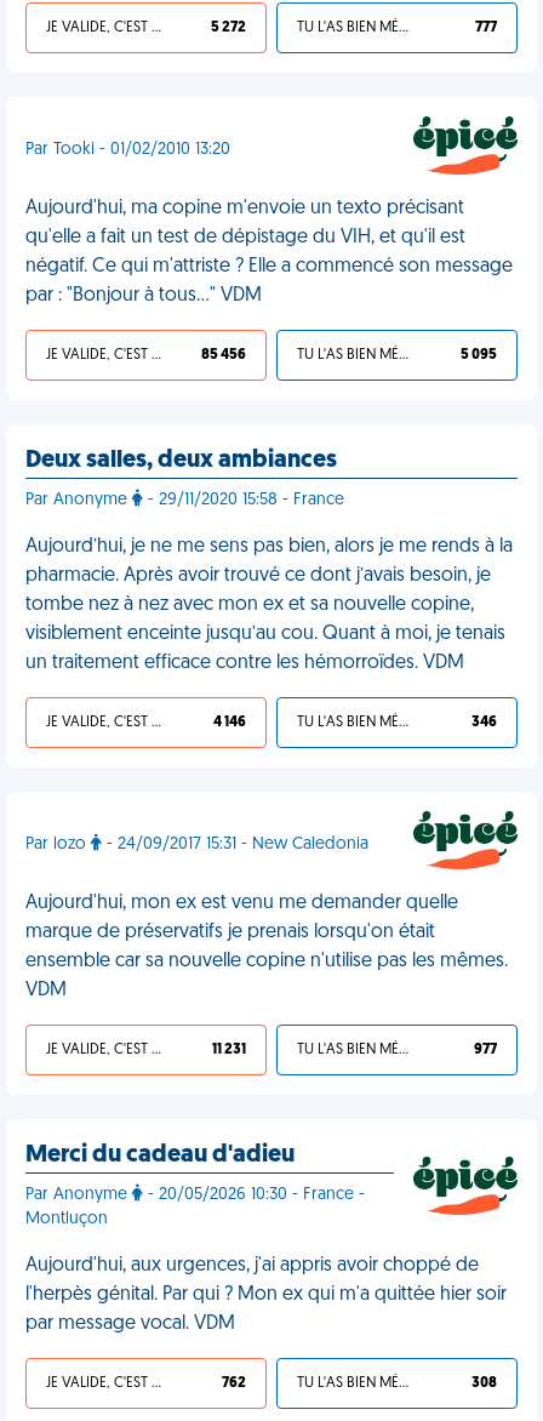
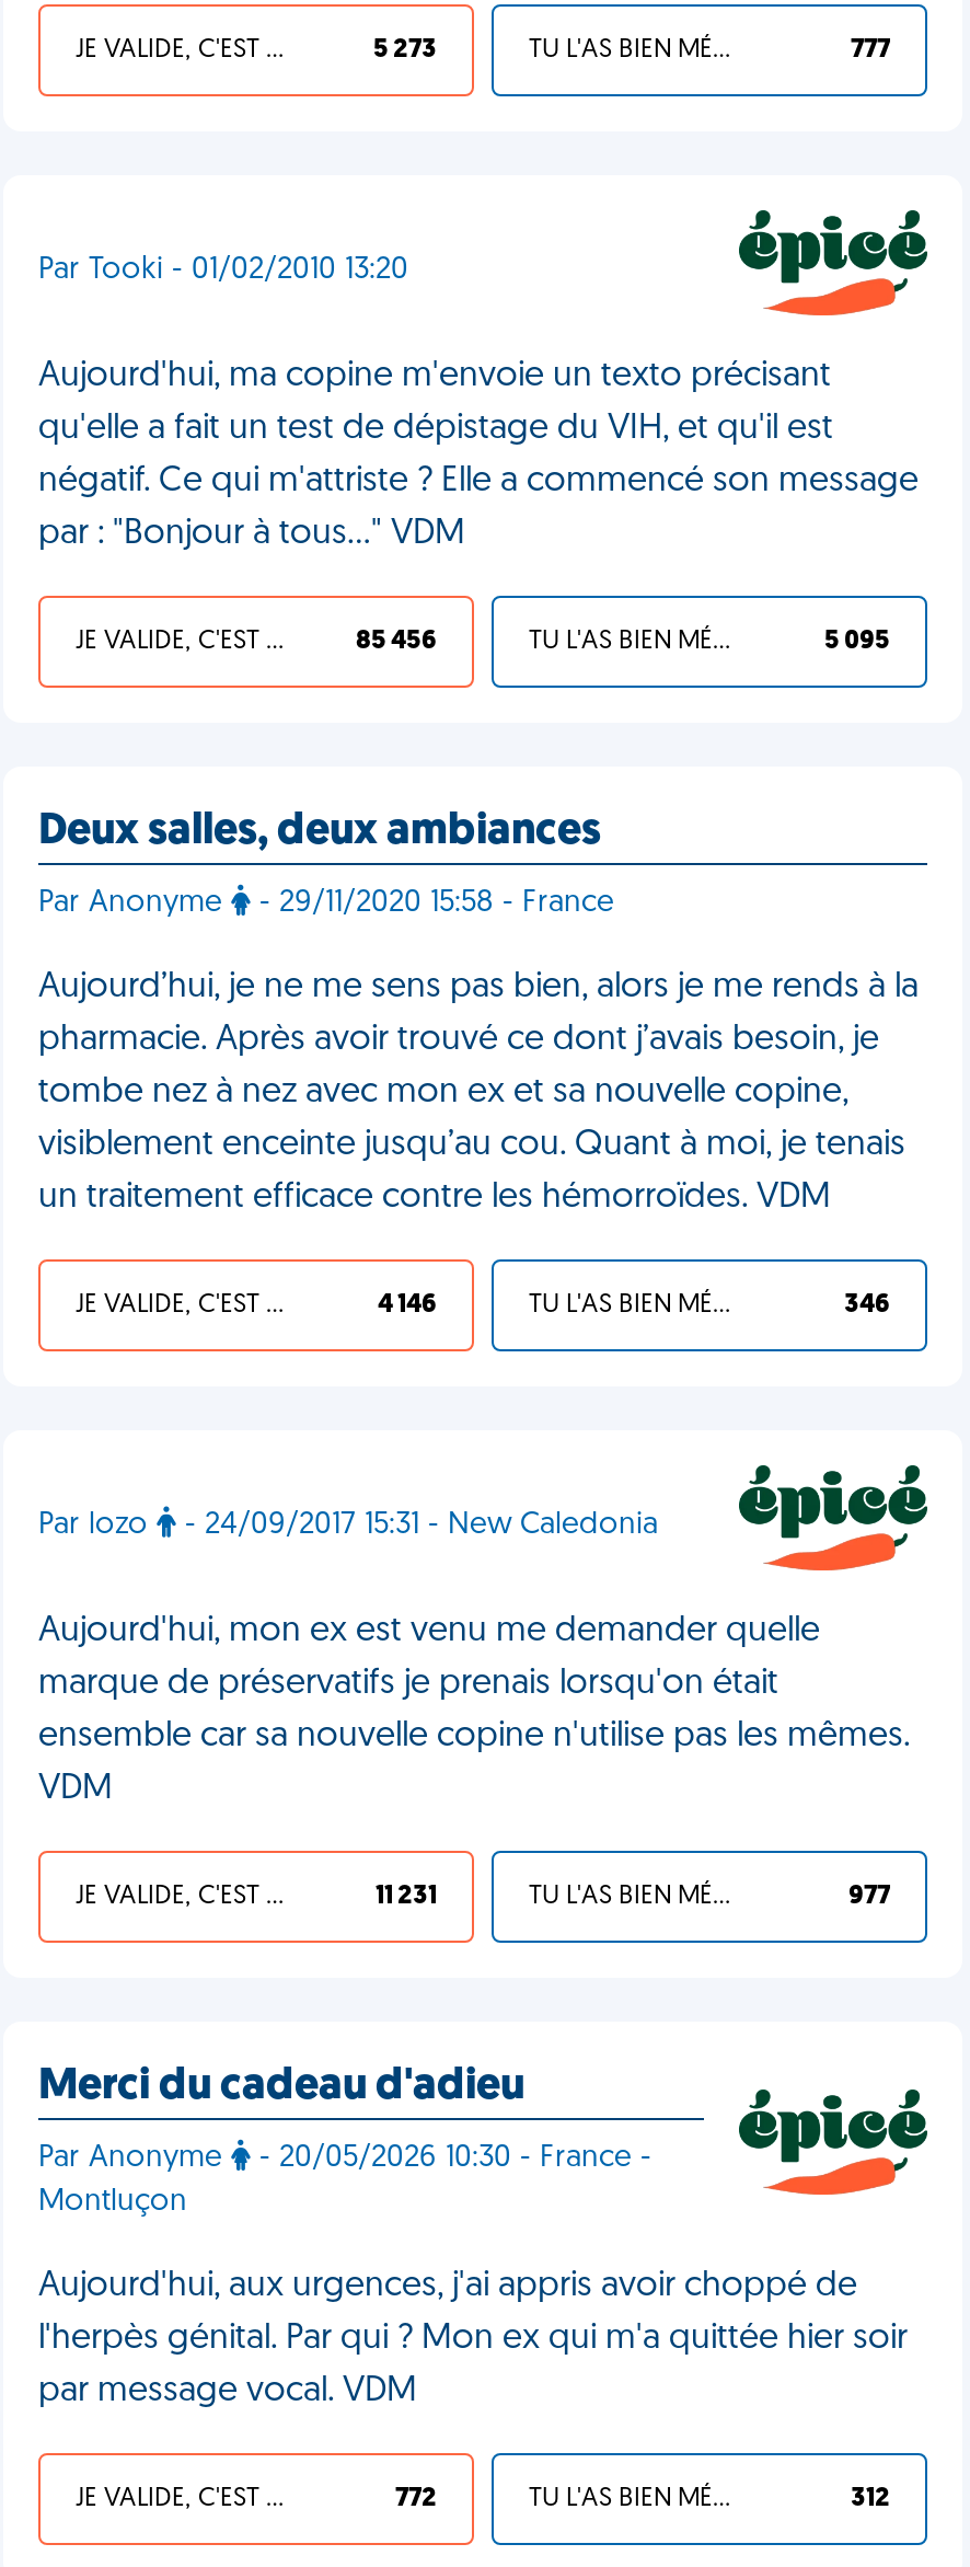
[211,21,246,35] 5 272 -> [373,37,437,64] 5 273
[222,1376,246,1391] 762 -> [395,2486,437,2512] 772
[471,1376,497,1391] 308 -> [851,2486,890,2512] 312

